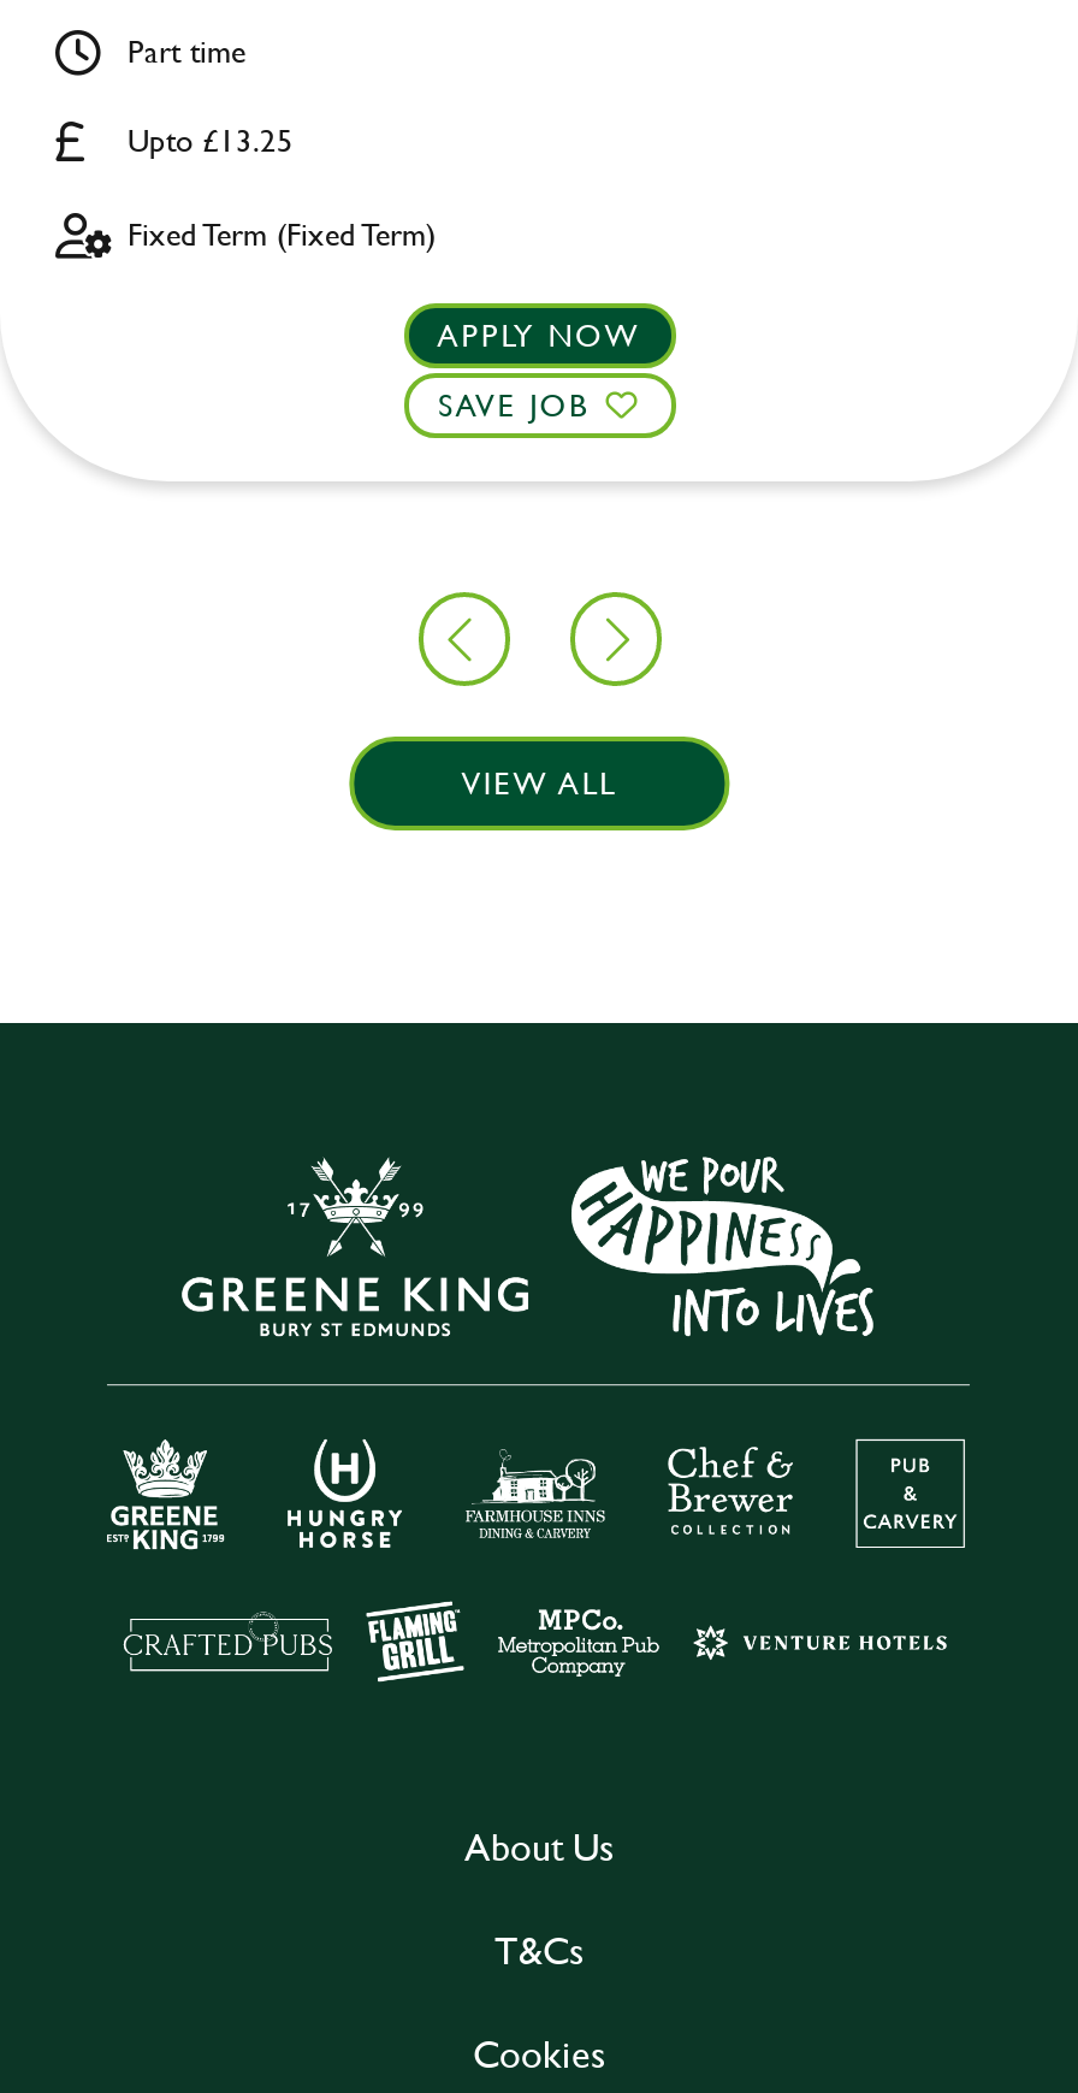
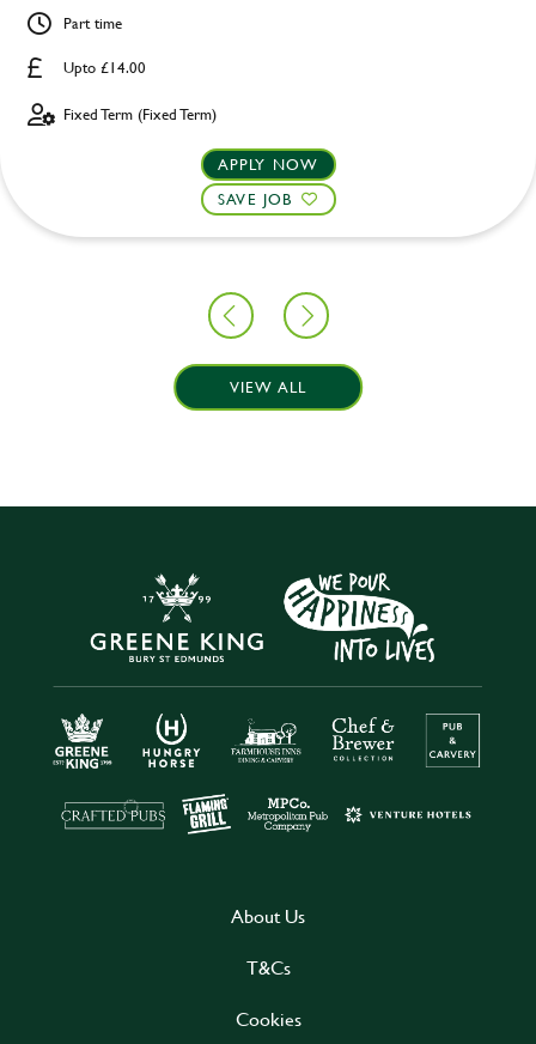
[128,119,294,162] Upto £13.25 -> [63,57,146,78] Upto £14.00

